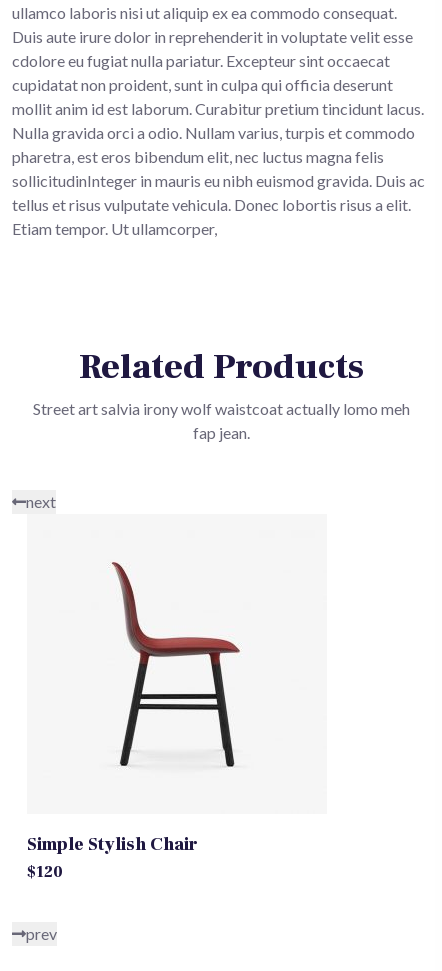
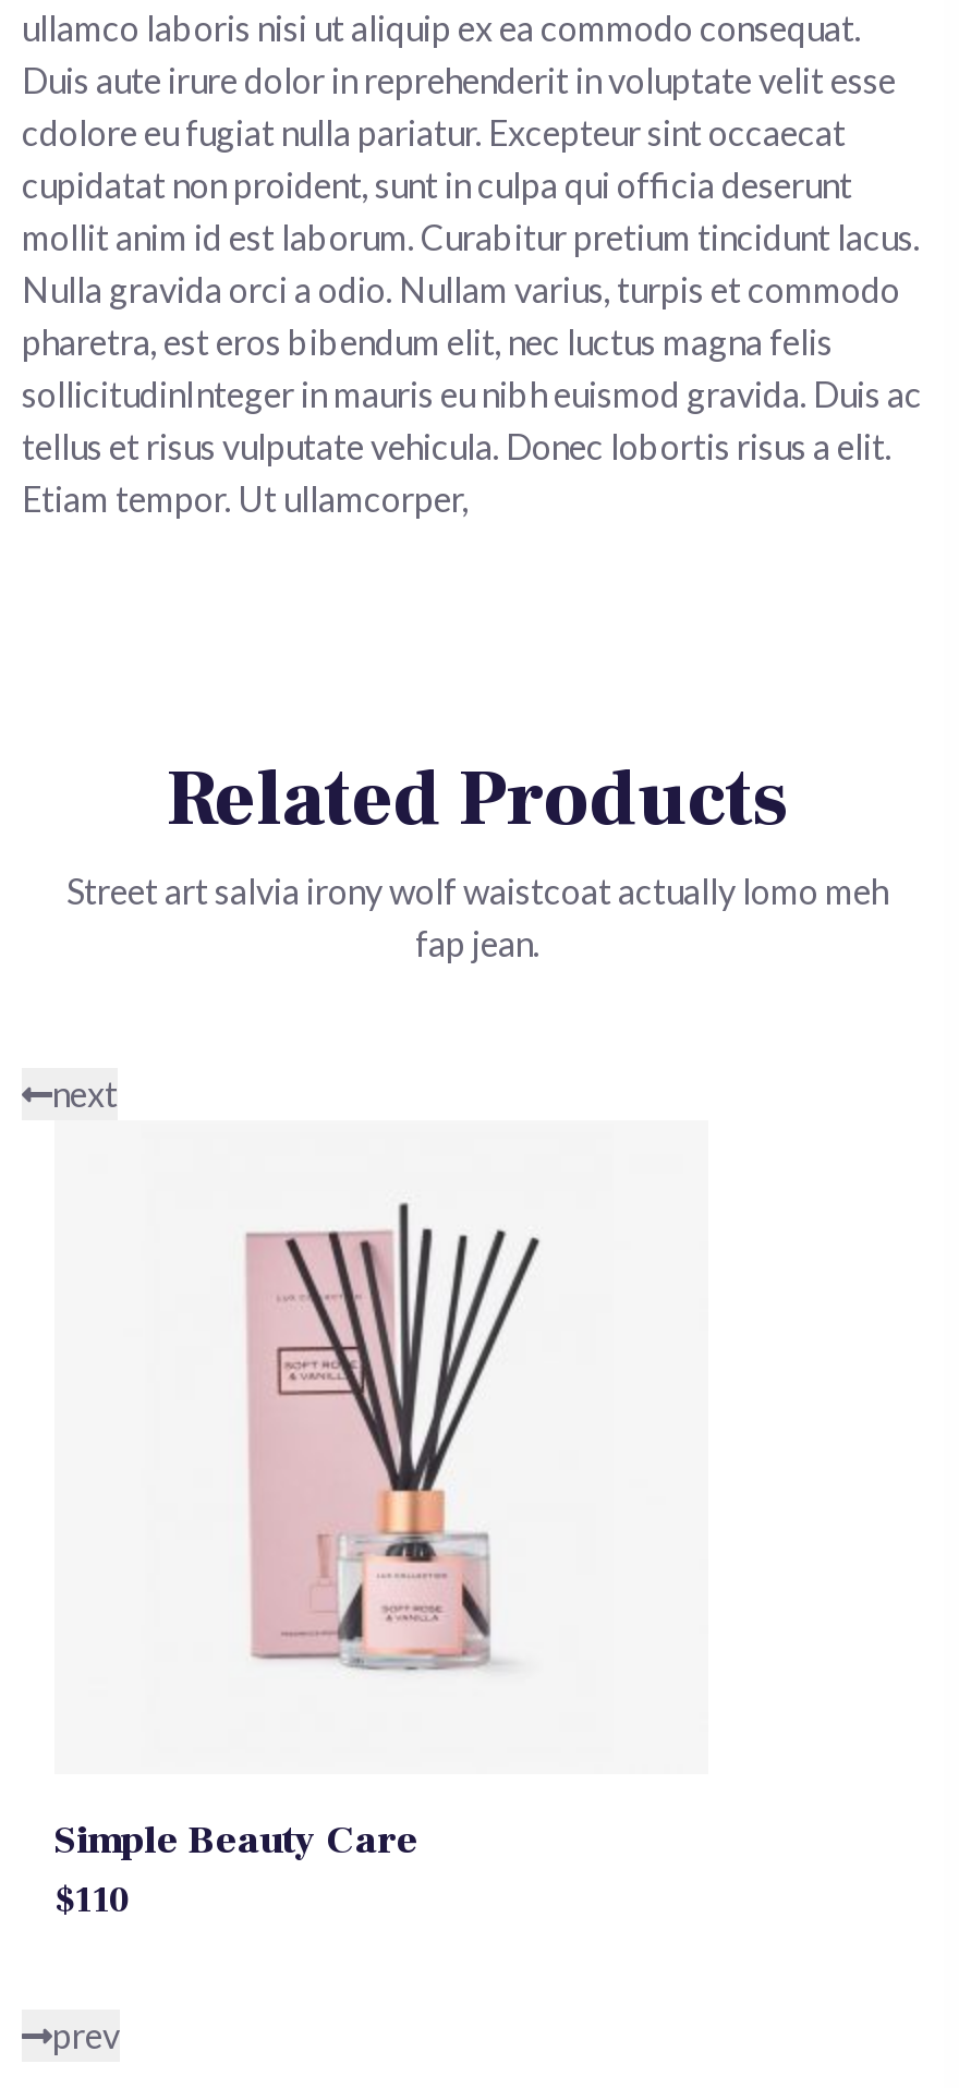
[111,552,249,768] [image] -> [240,1201,541,1672] [image]
[27,833,198,856] Simple Stylish Chair -> [54,1816,418,1867] Simple Beauty Care
[27,862,63,882] $120 -> [54,1880,131,1923] $110

